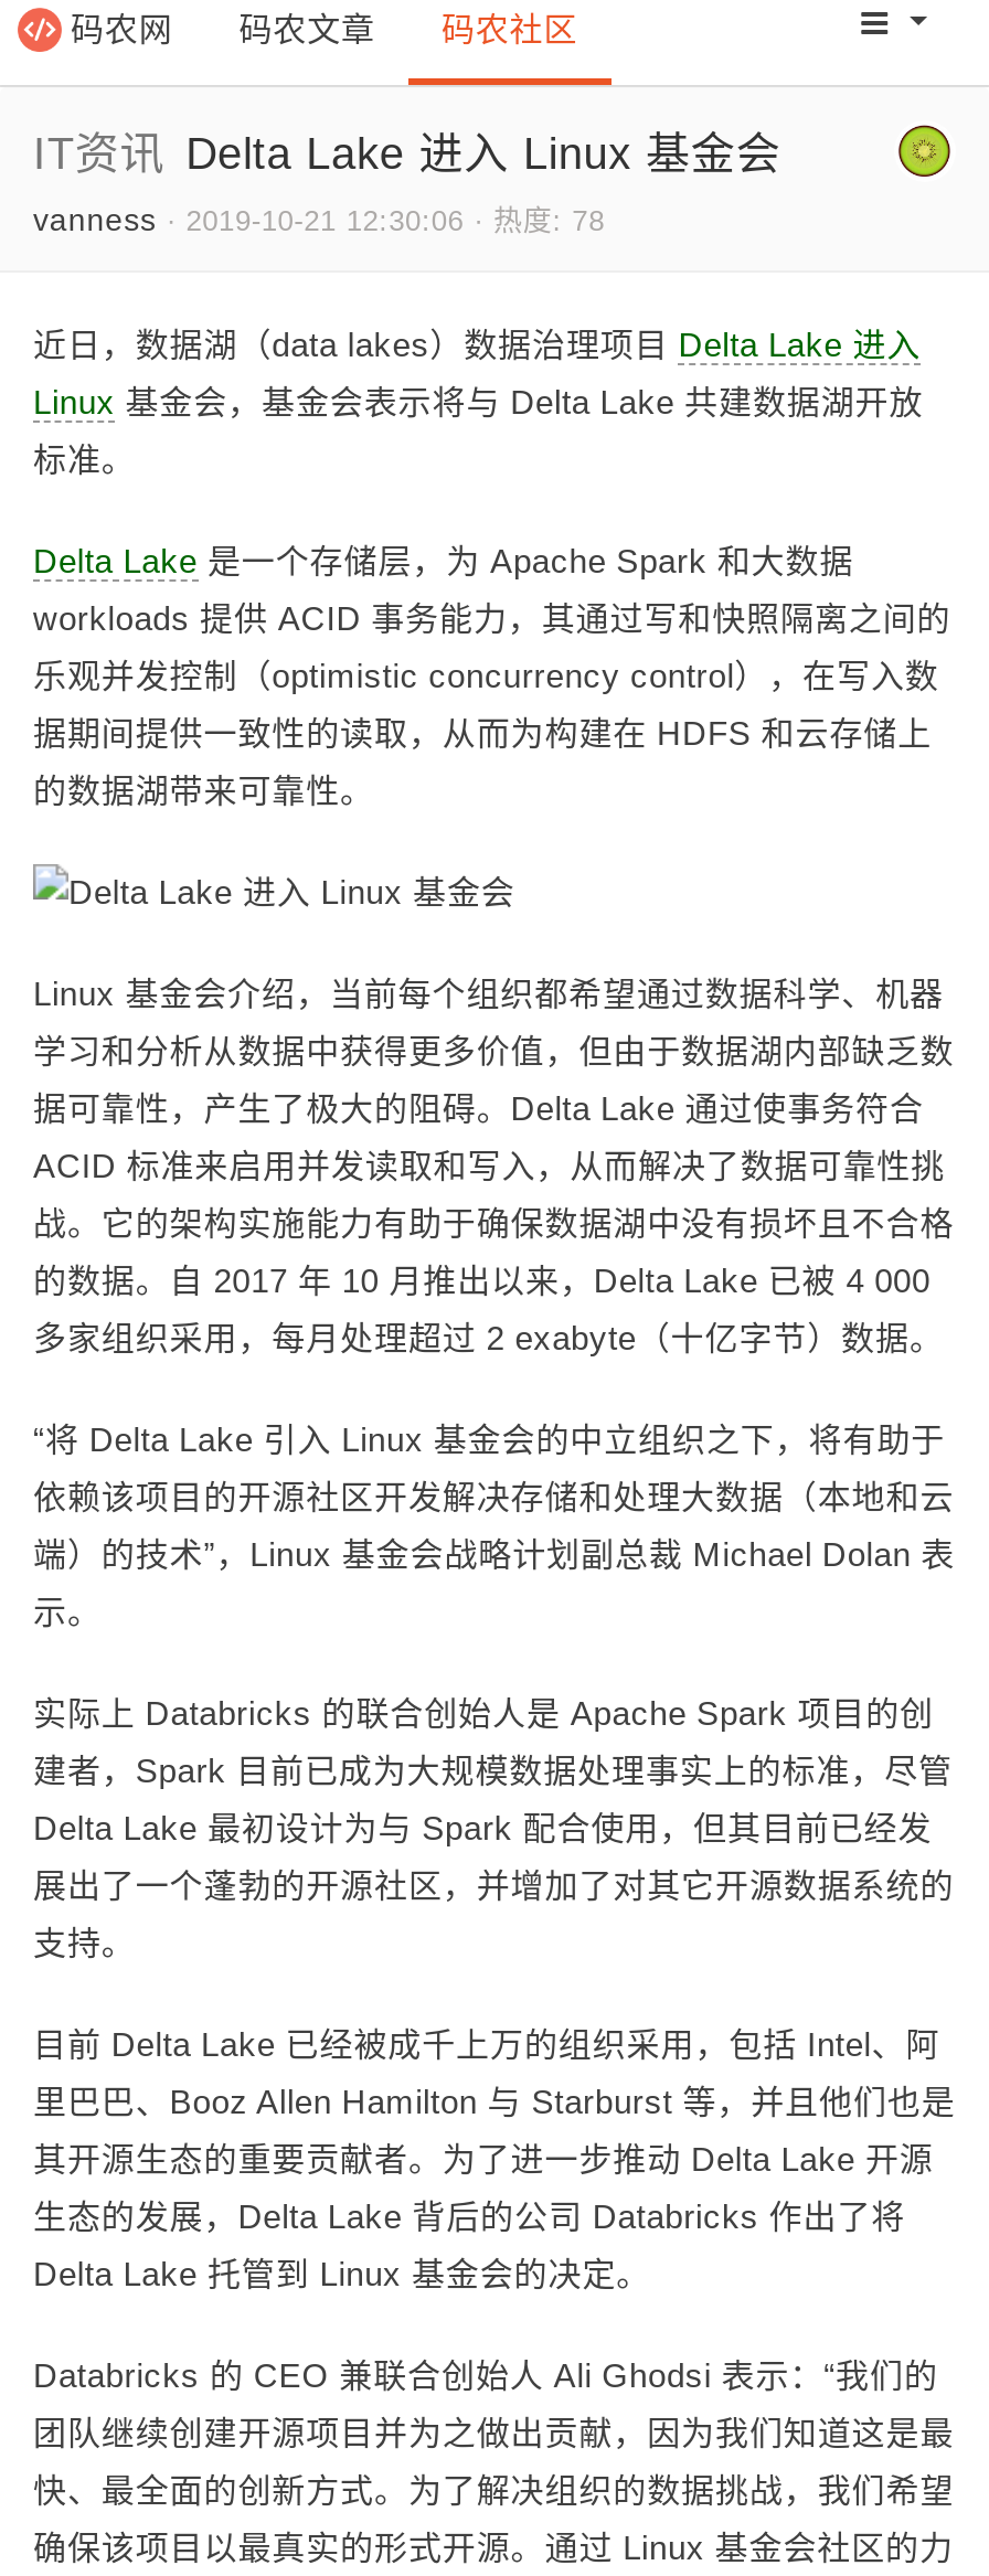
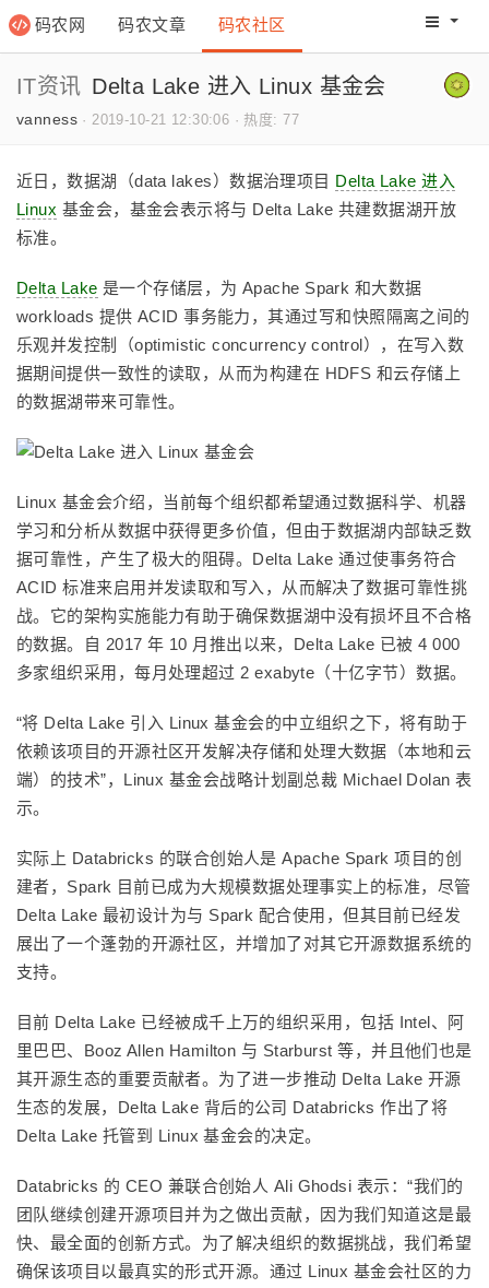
[33,202,605,237] vanness · 2019-10-21 12:30:06 ·热度: 78 -> [16,110,299,128] vanness · 2019-10-21 12:30:06 ·热度: 77

